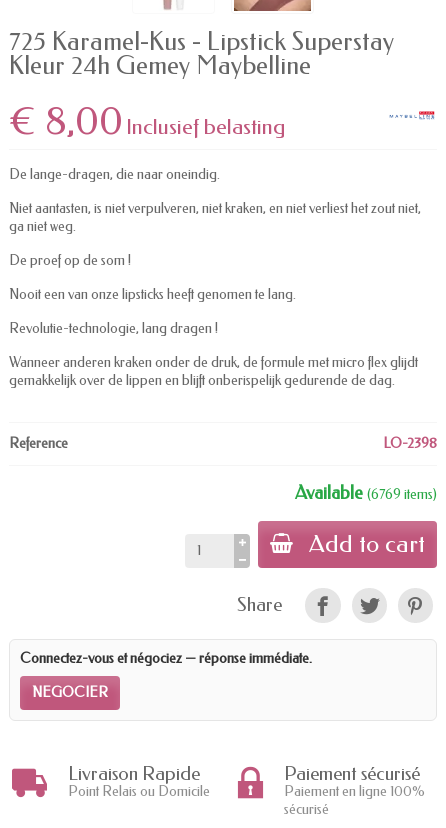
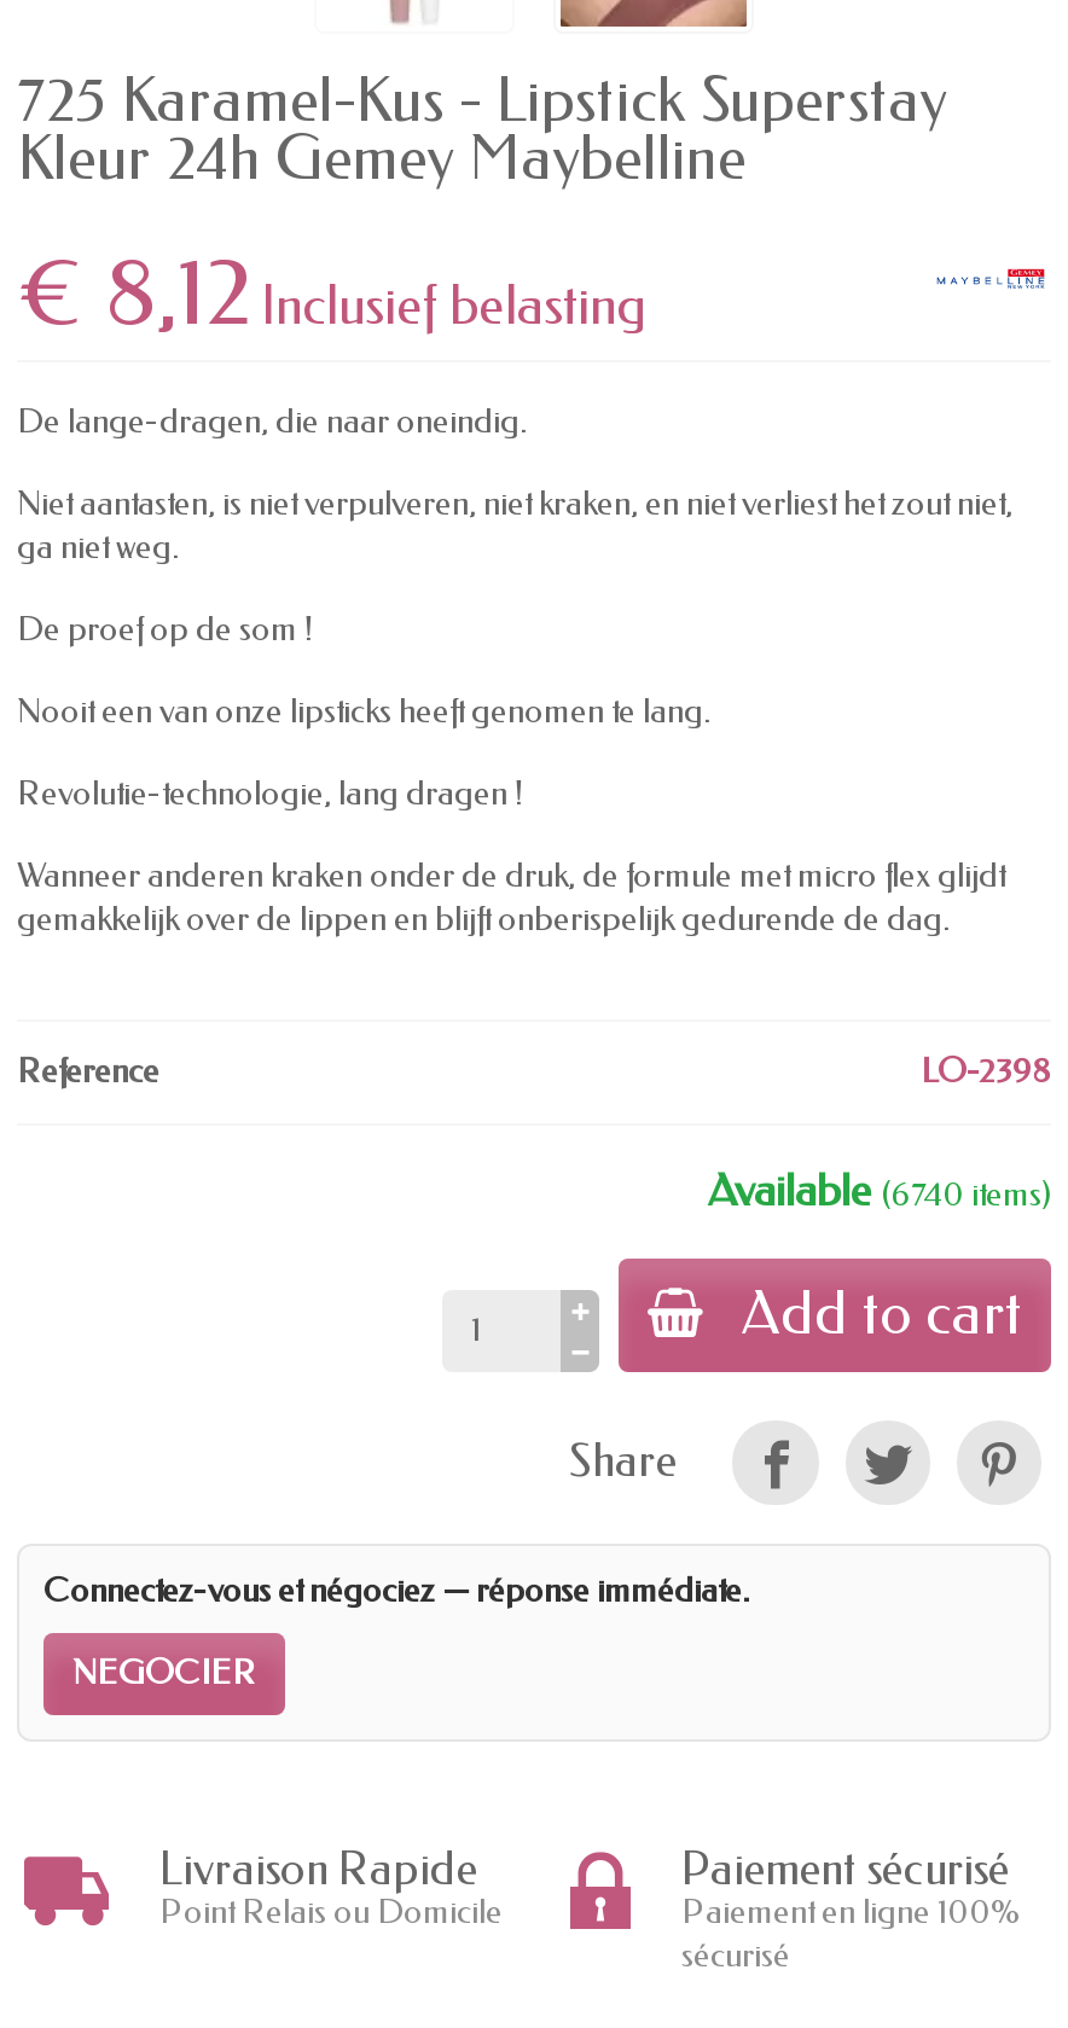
[9,98,285,144] € 8,00 Inclusief belasting -> [17,237,645,348] € 8,12 Inclusief belasting
[295,482,437,504] Available (6769 items) -> [708,1164,1051,1218] Available (6740 items)

